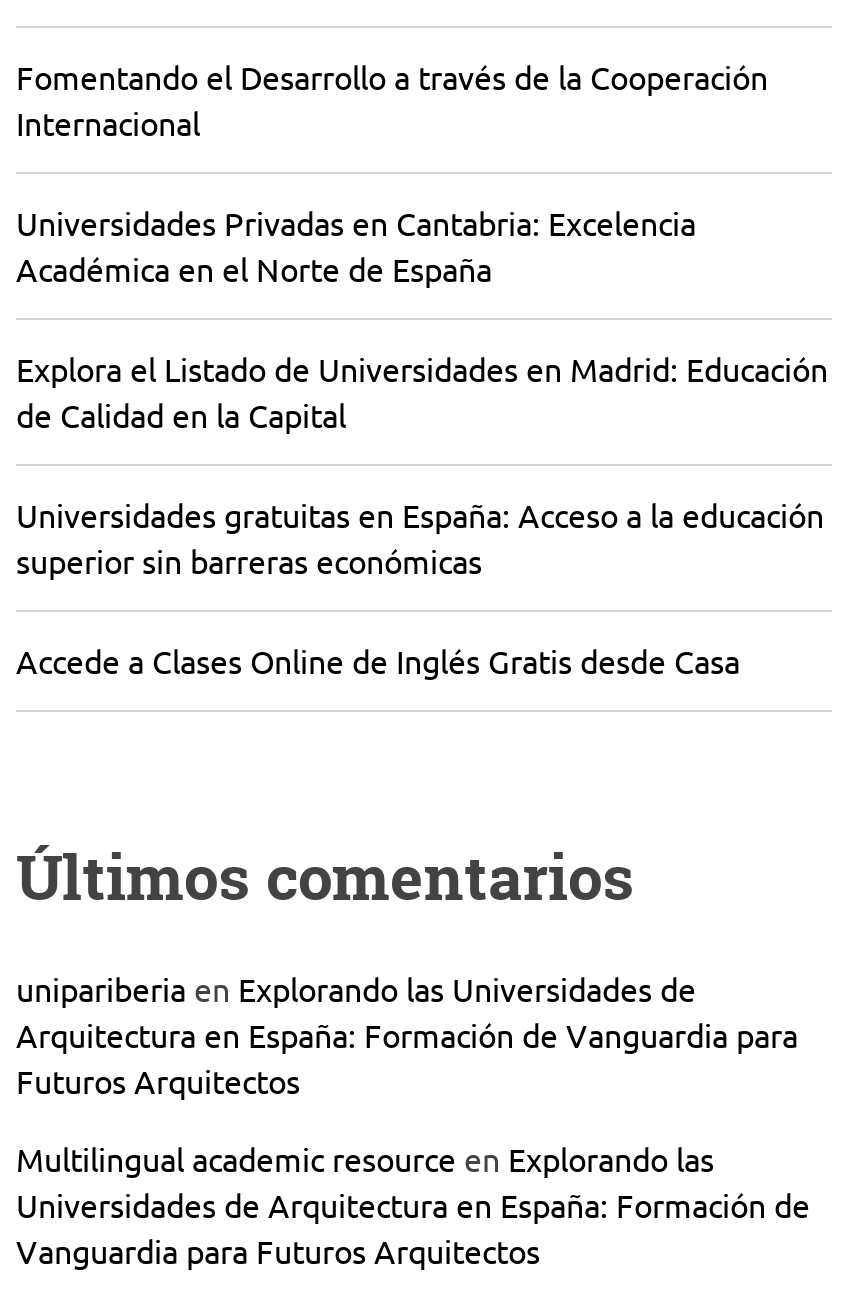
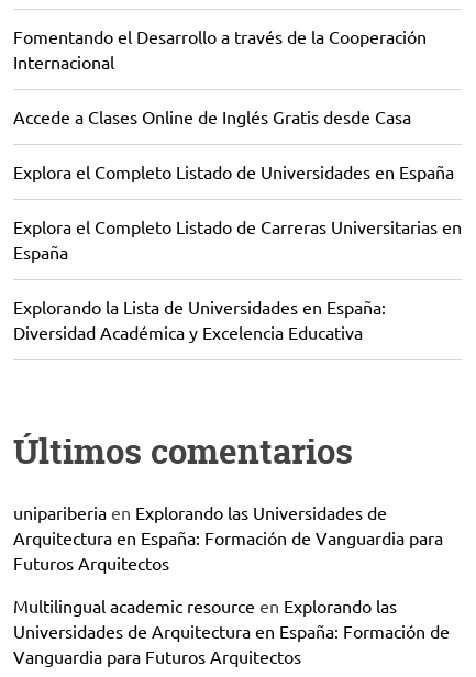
[16,202,828,580] Universidades Privadas en Cantabria: Excelencia | Académica en el Norte de España | Explora el Listado de Universidades en Madrid: Educación | de Calidad en la Capital | Universidades gratuitas en España: Acceso a la educación | superior sin barreras económicas -> none
moved [16,640,740,680] -> [13,106,411,128]: Accede a Clases Online de Inglés Gratis desde Casa
none -> [13,161,462,343] Explora el Completo Listado de Universidades en España | Explora el Completo Listado de Carreras Universitarias en | España | Explorando la Lista de Universidades en España: | Diversidad Académica y Excelencia Educativa

